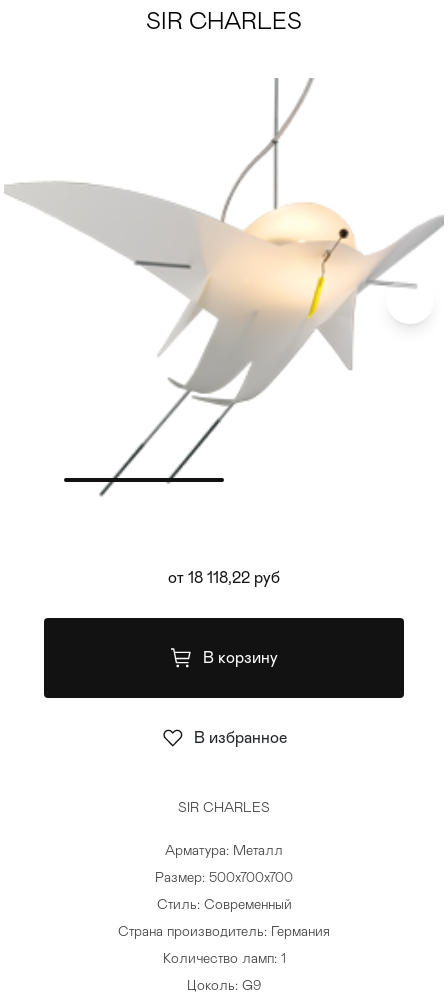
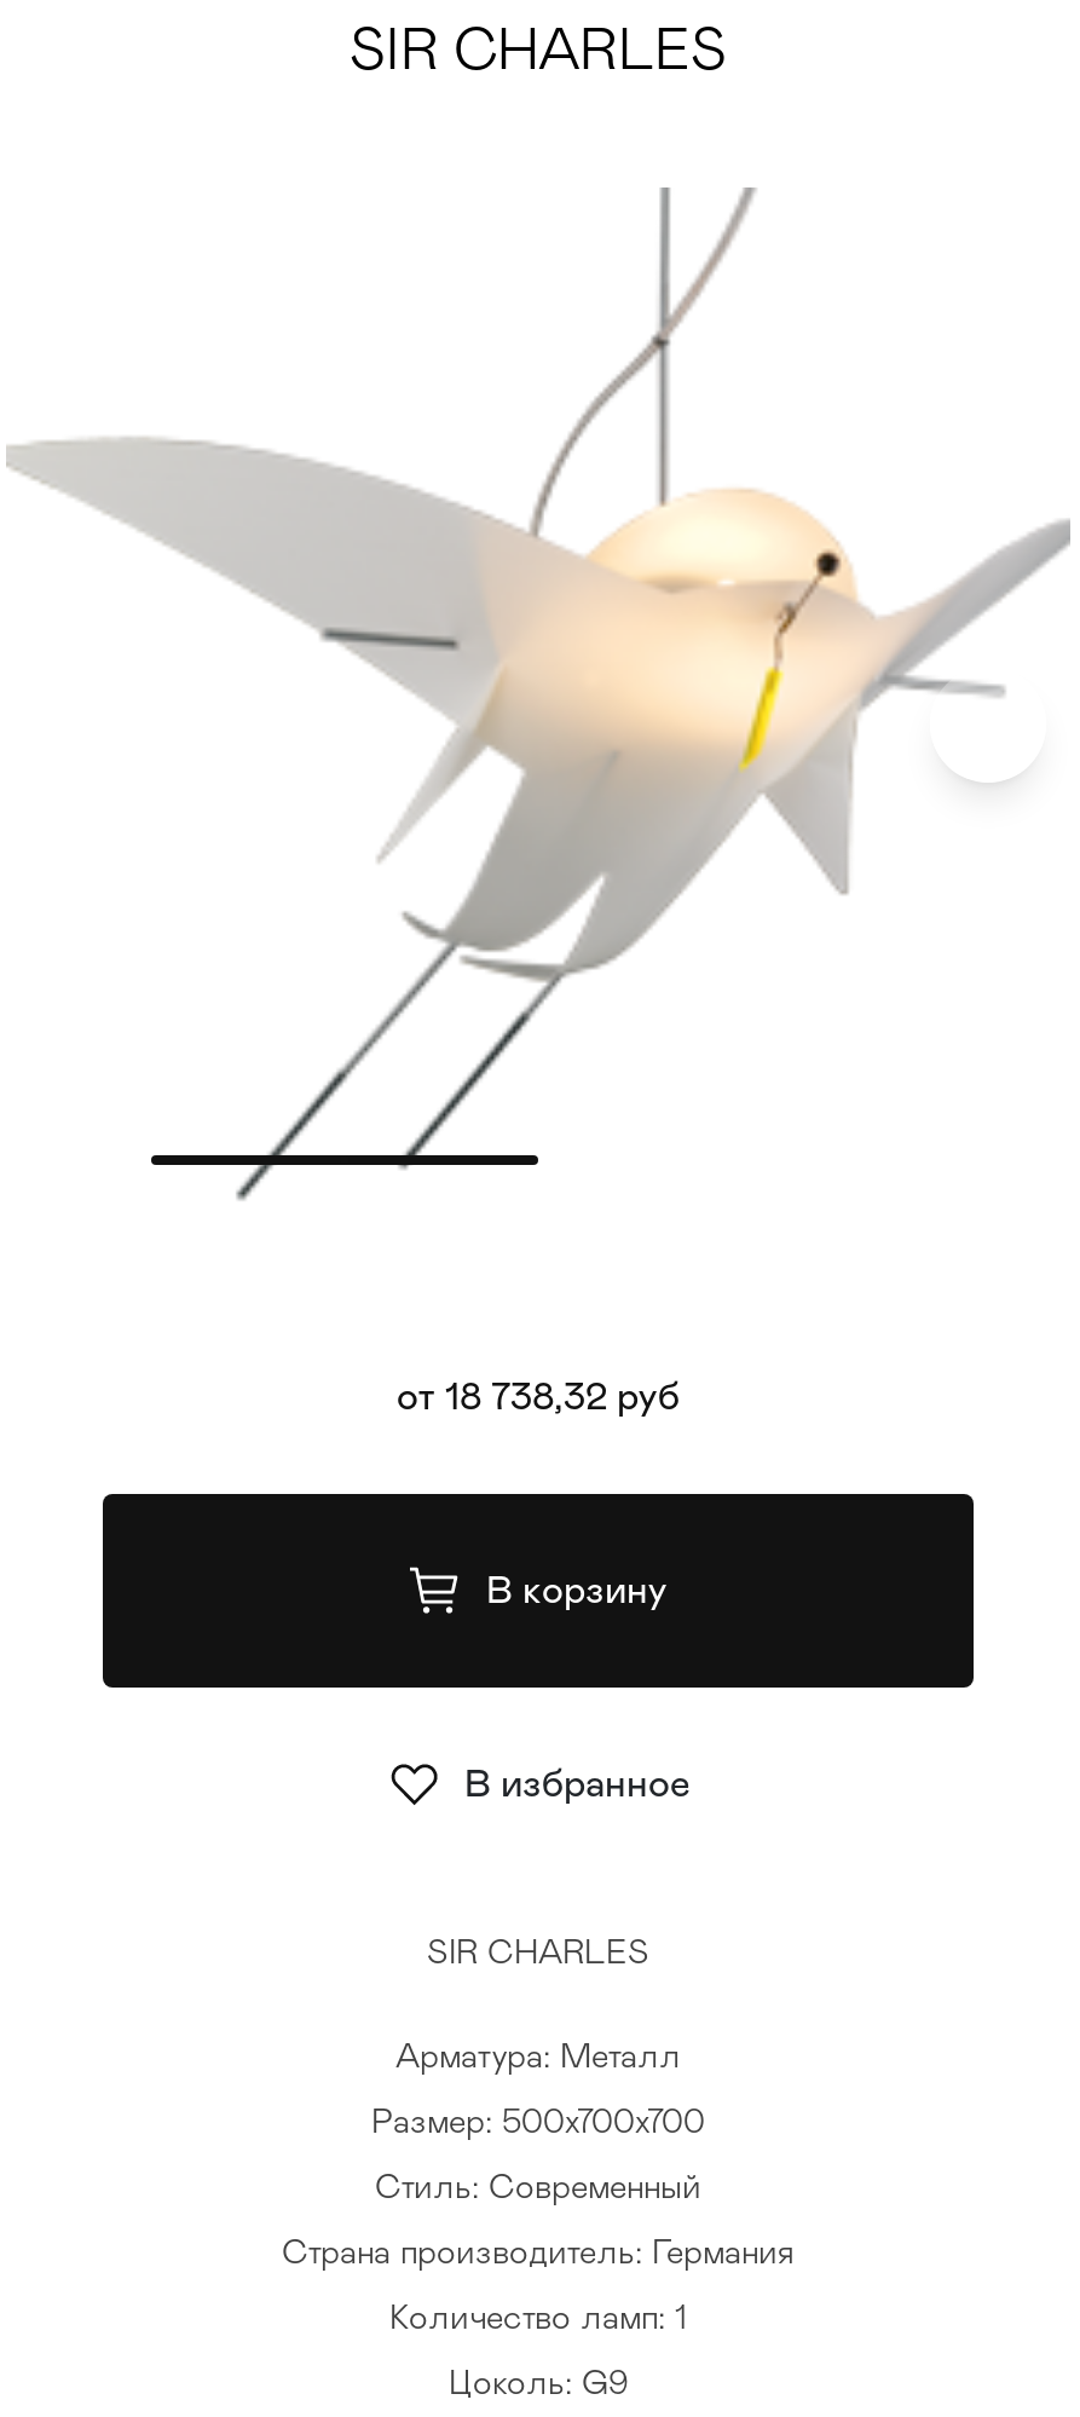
[168,567,280,588] от 18 118,22 руб -> [397,1371,680,1421] от 18 738,32 руб

